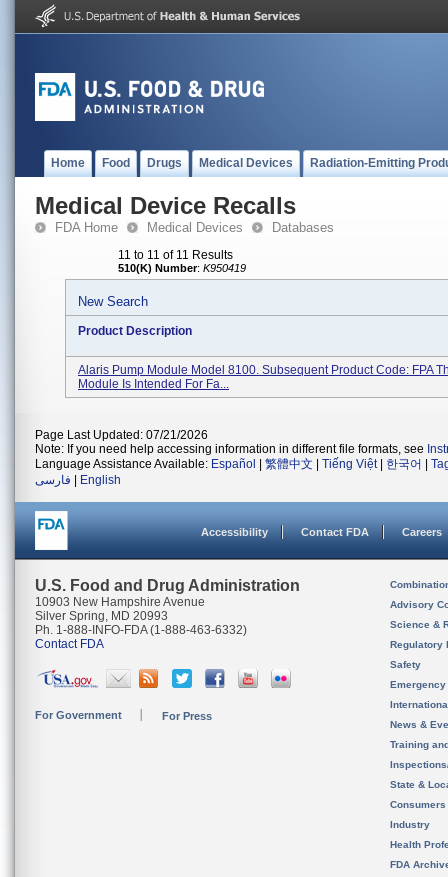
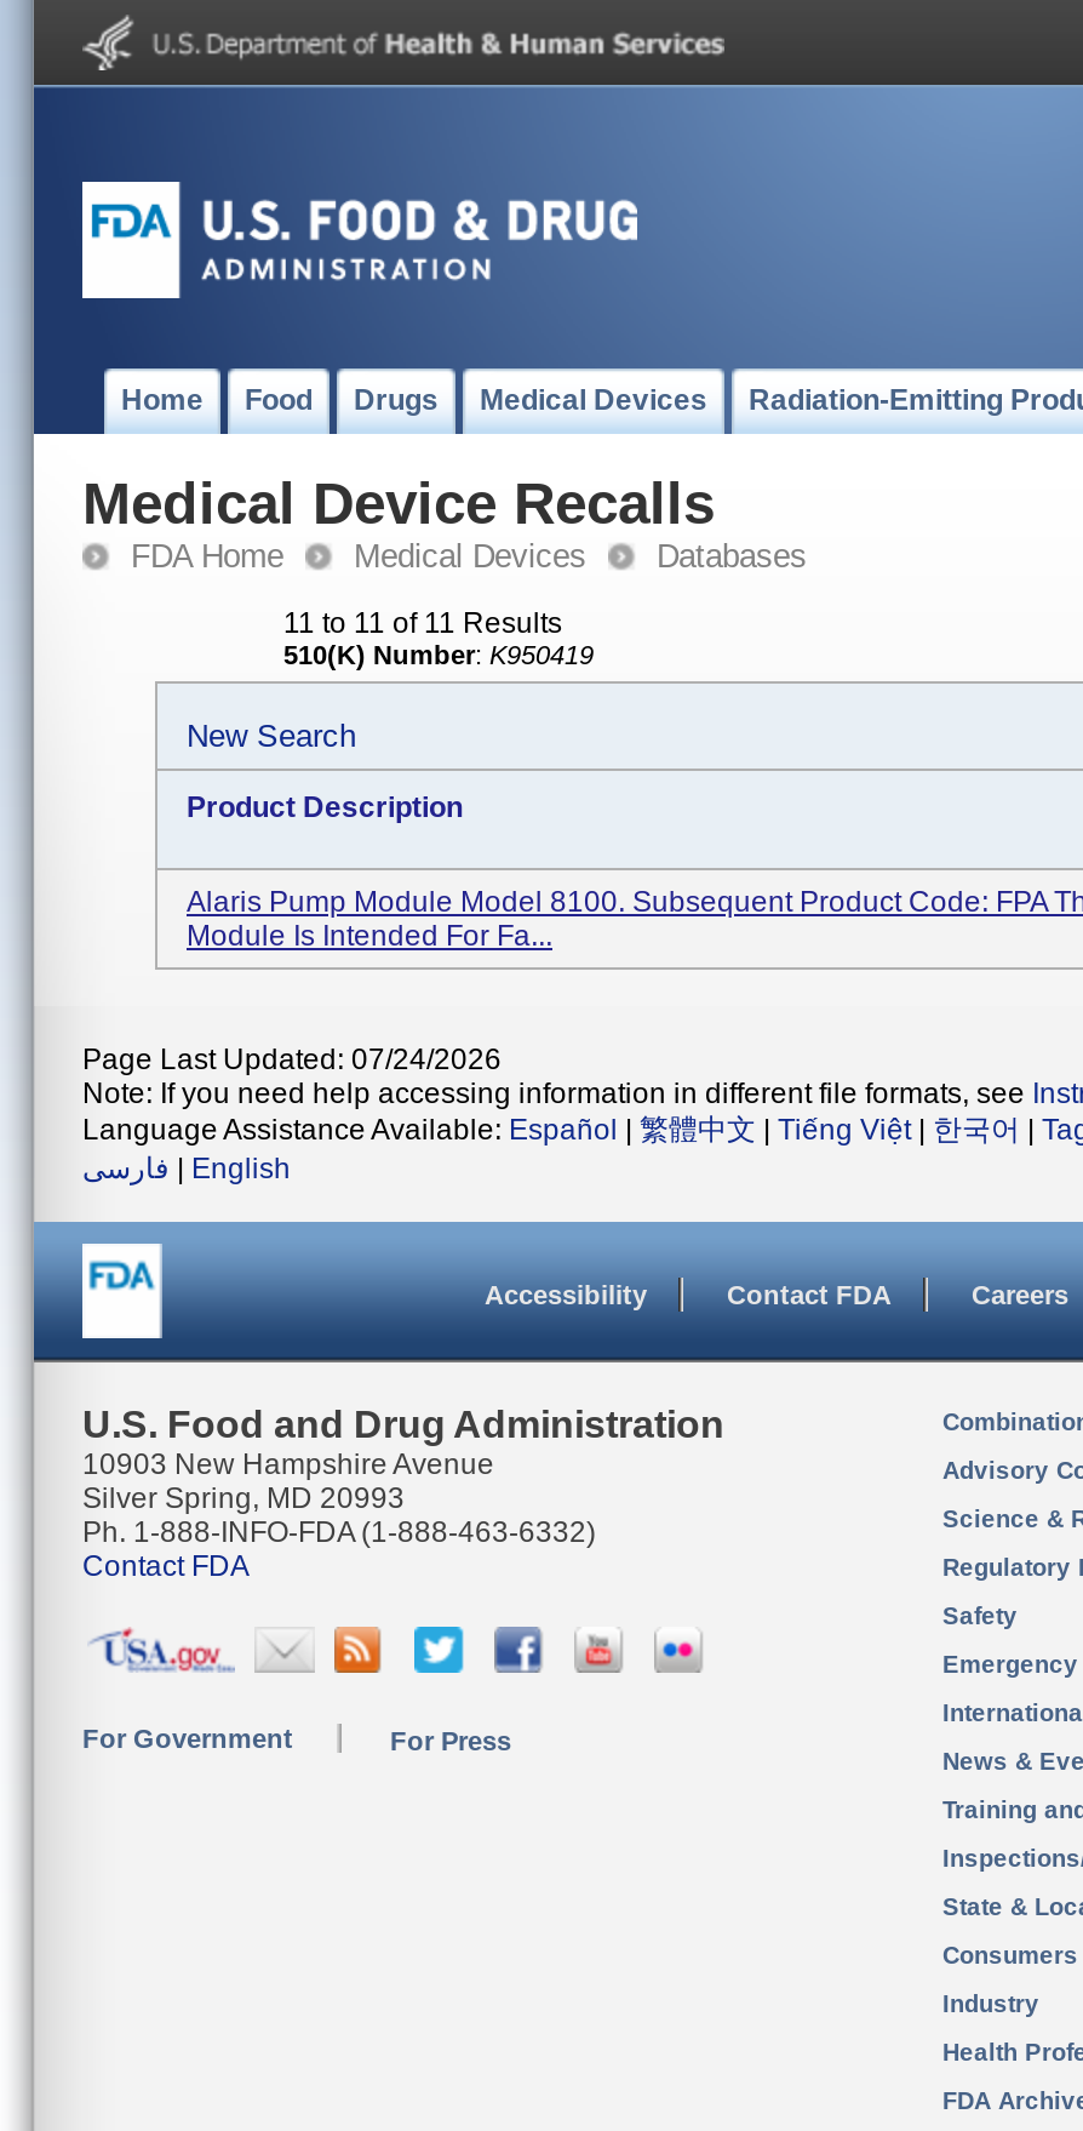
[35,428,208,442] Page Last Updated: 07/21/2026 -> [82,1042,502,1076] Page Last Updated: 07/24/2026

